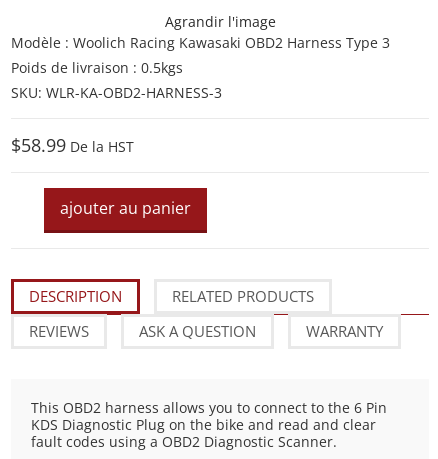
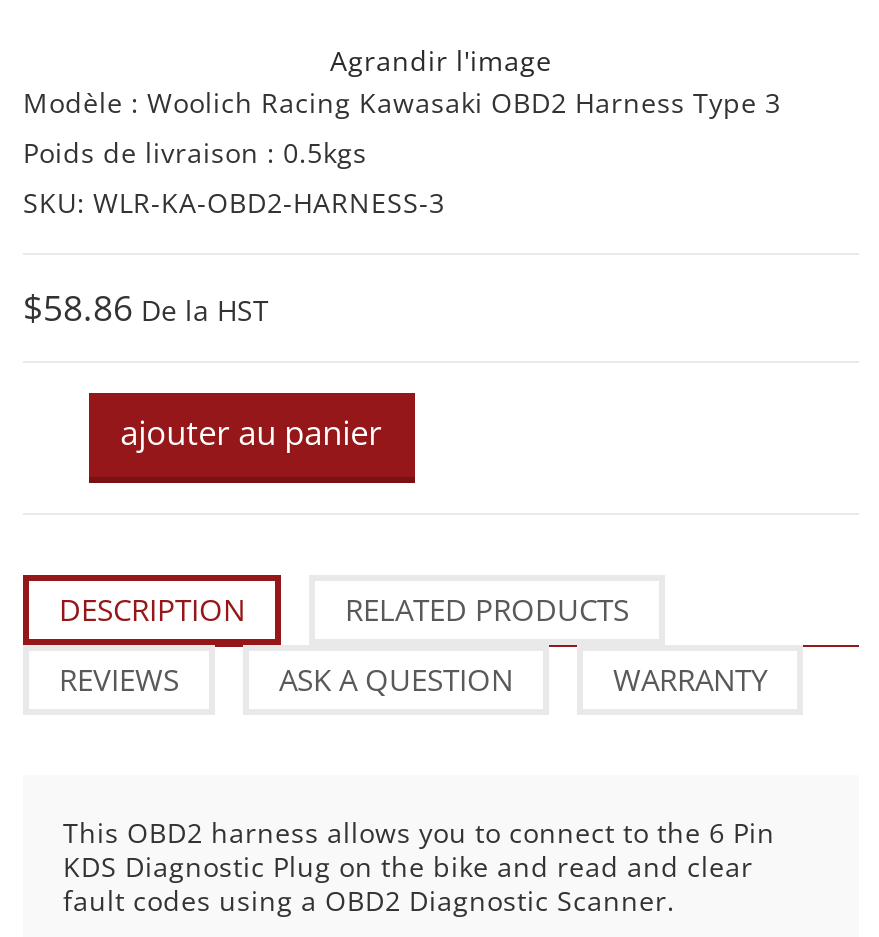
[11,133,134,157] $58.99 De la HST -> [23,282,269,330] $58.86 De la HST

